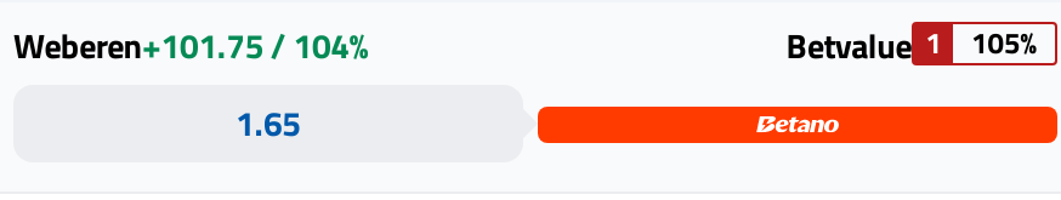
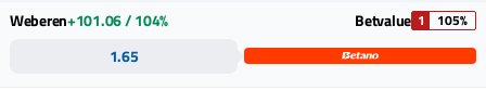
[13,19,368,70] Weberen+101.75 / 104% -> [10,9,168,32] Weberen+101.06 / 104%

